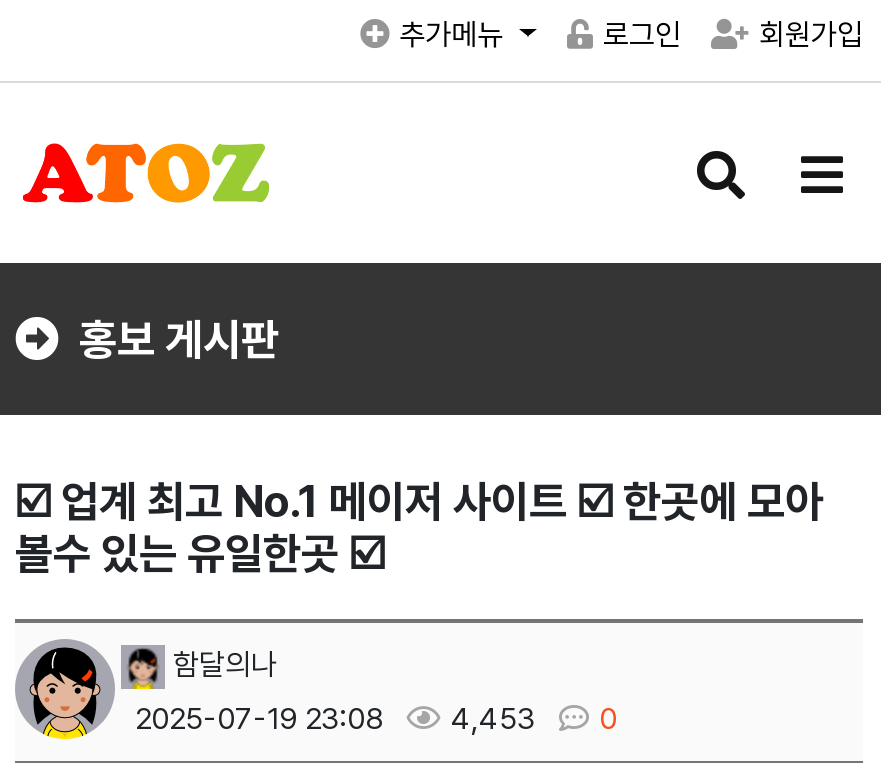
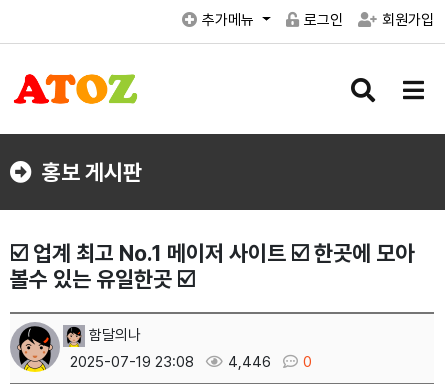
[135,701,617,737] 2025-07-19 23:08 4,453 0 -> [70,353,312,371] 2025-07-19 23:08 4,446 0

